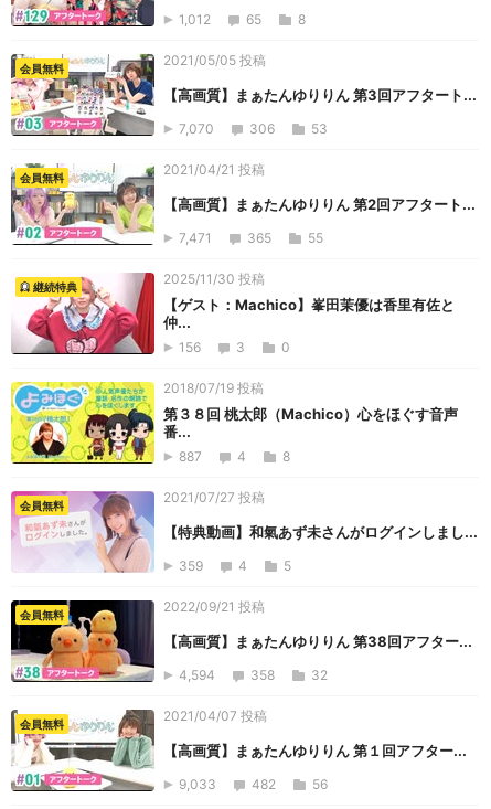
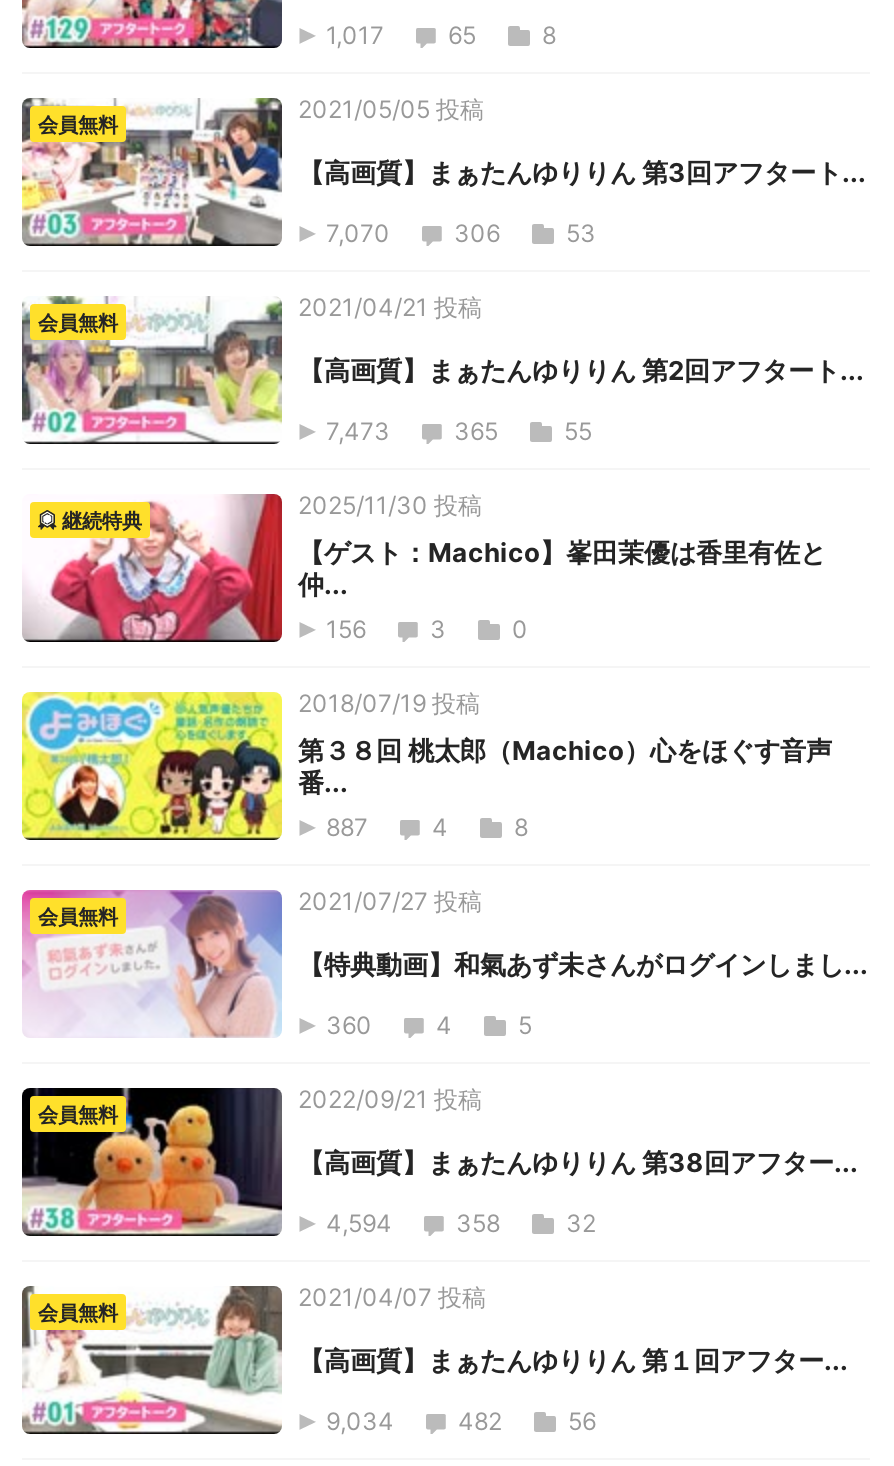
[179,11,211,28] 1,012 -> [326,20,384,50] 1,017
[179,230,212,246] 7,471 -> [326,416,390,446] 7,473
[179,557,203,574] 359 -> [326,1010,372,1040] 360
[179,776,216,792] 9,033 -> [326,1406,394,1436] 9,034

